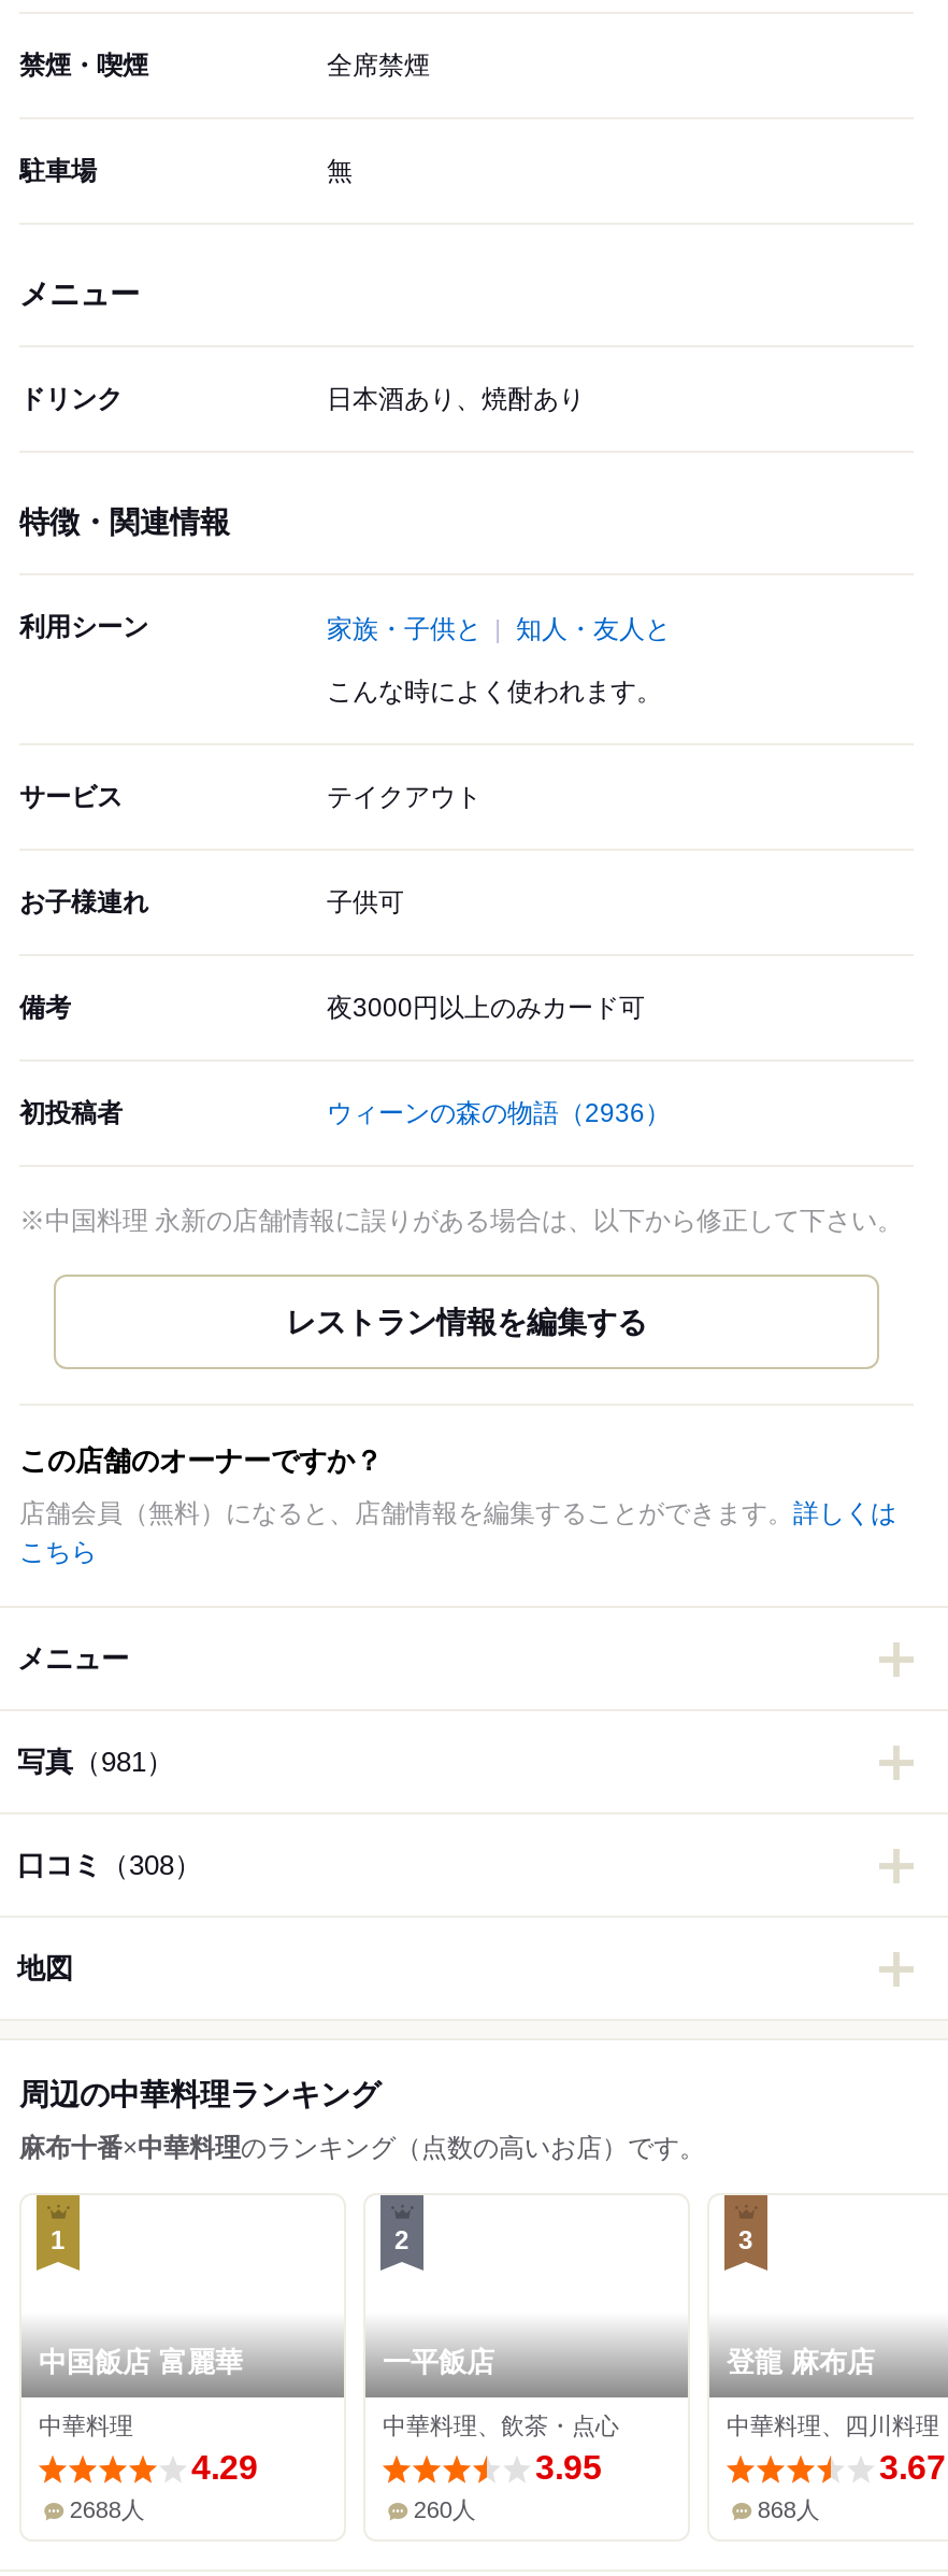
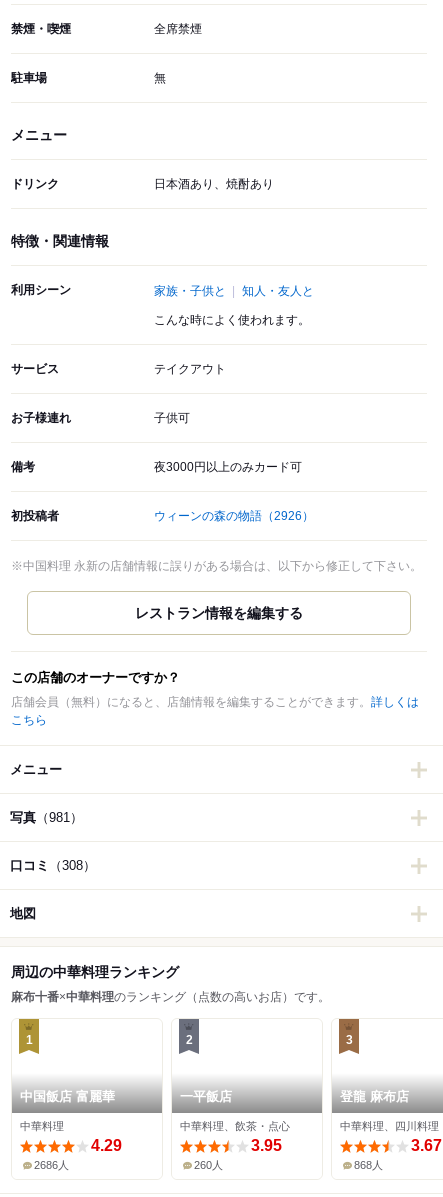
[327,1099,671,1129] ウィーンの森の物語（2936） -> [154,509,314,523] ウィーンの森の物語（2926）
[70,2497,145,2523] 2688人 -> [34,1159,69,1171] 2686人

